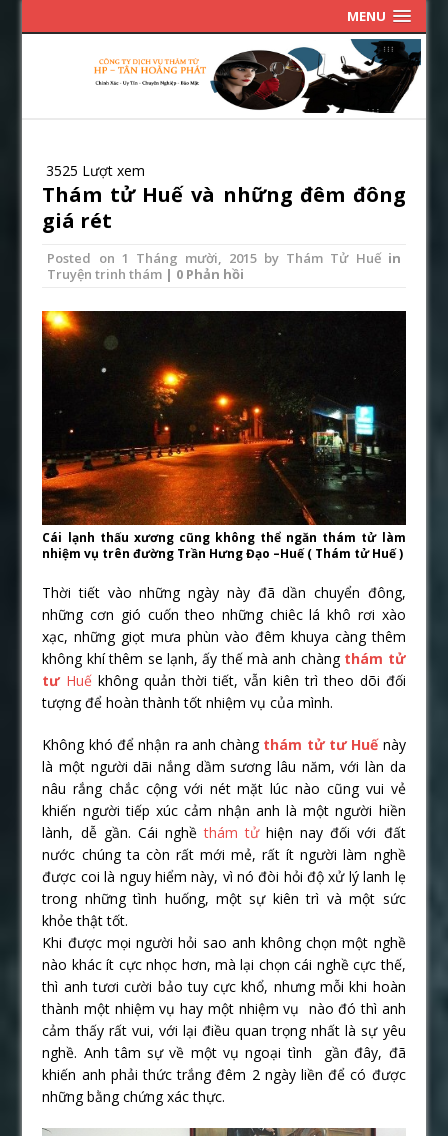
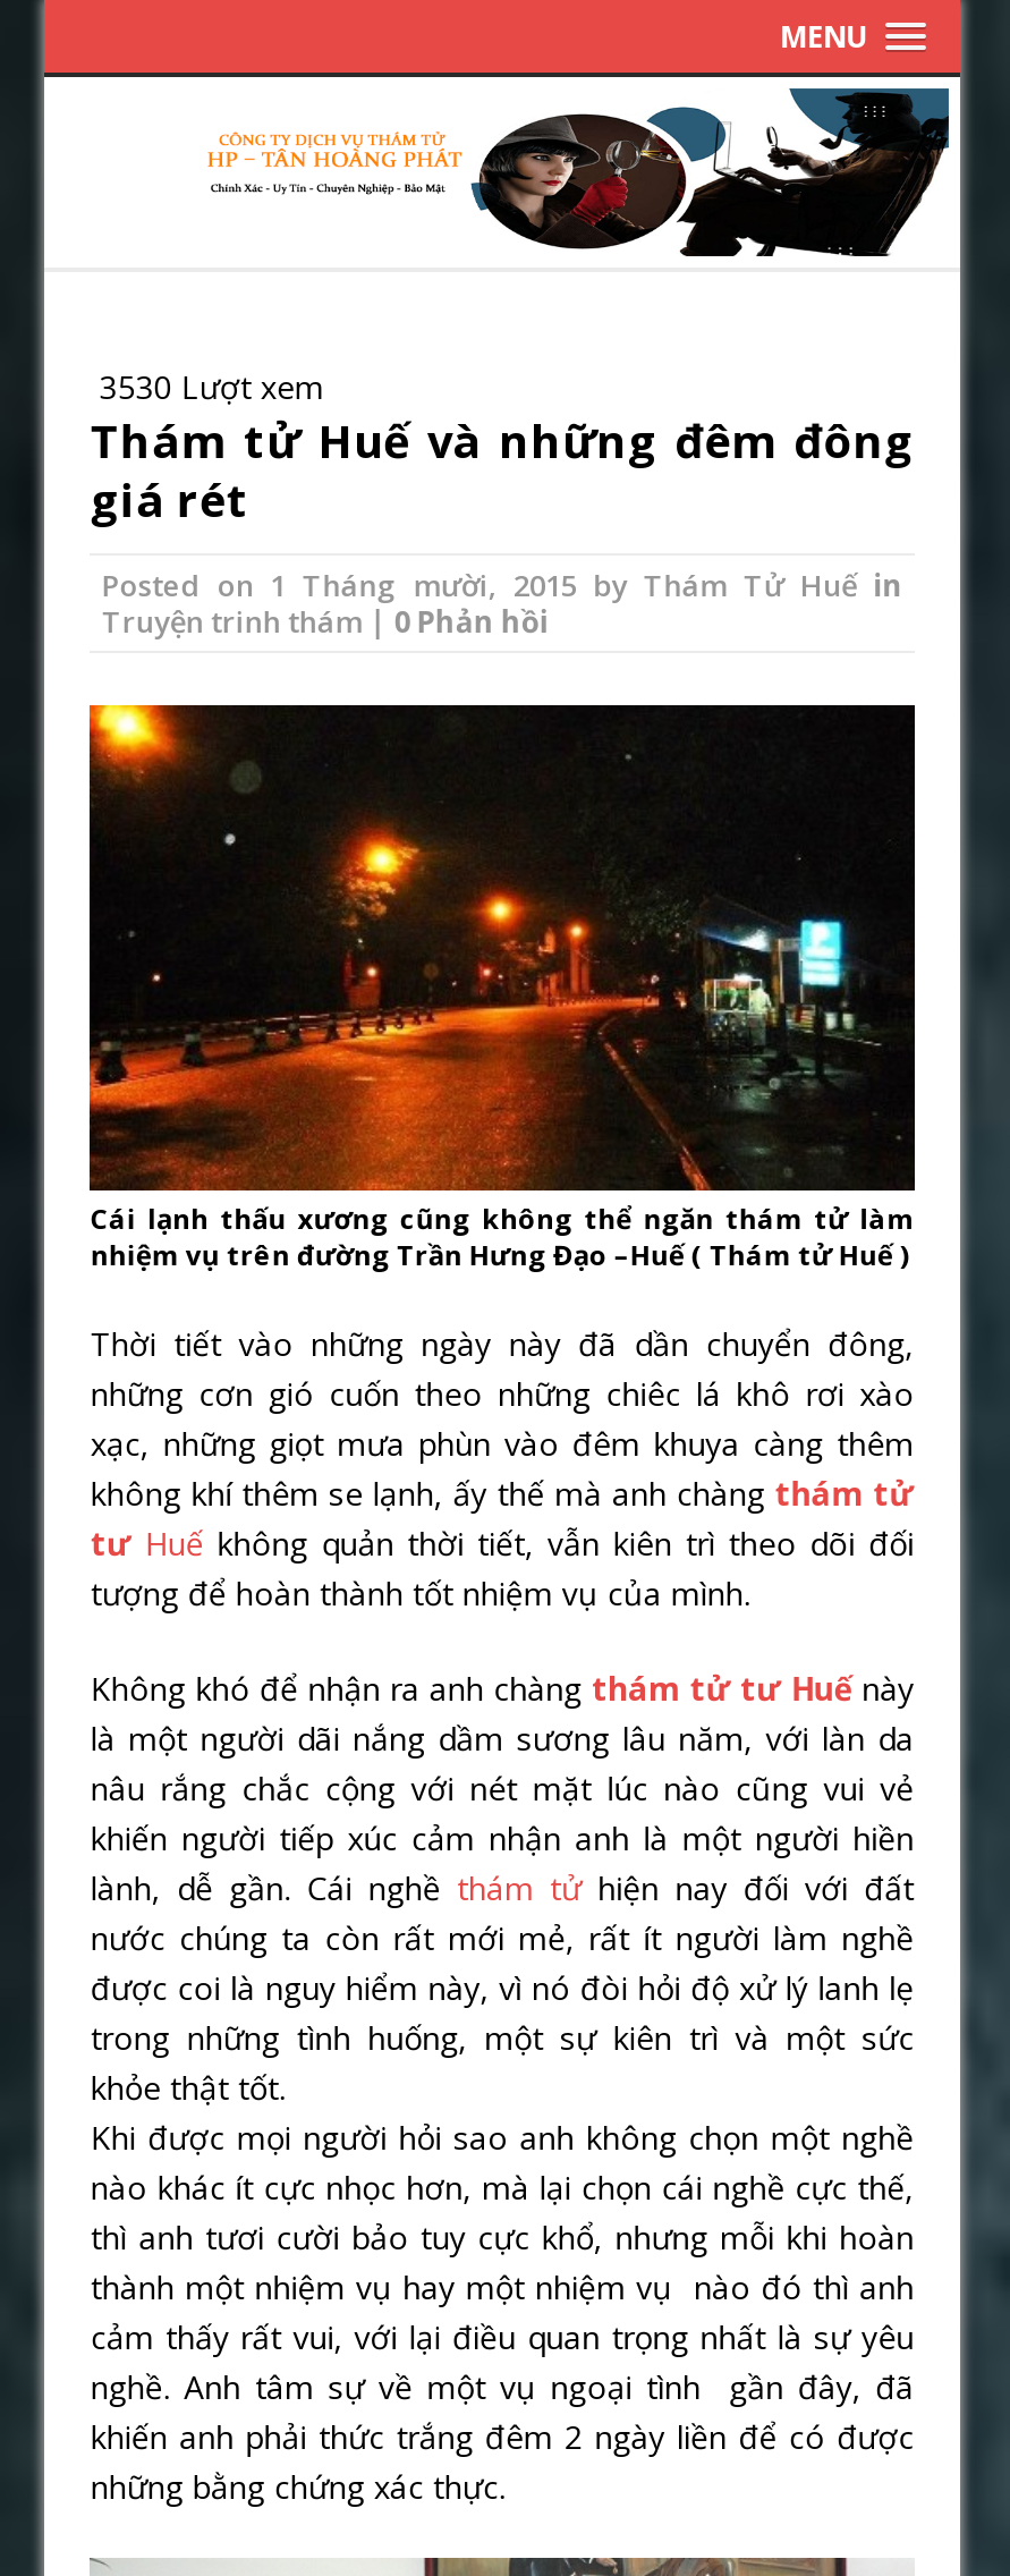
[42,161,145,180] 3525 Lượt xem -> [90,365,324,408] 3530 Lượt xem

